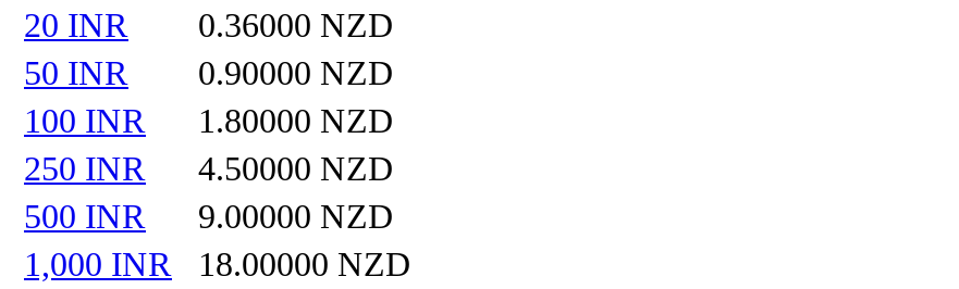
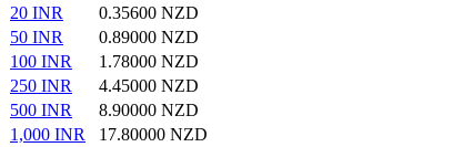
[24,7,394,43] 20 INR 0.36000 NZD -> [10,3,199,22] 20 INR 0.35600 NZD
[24,54,394,91] 50 INR 0.90000 NZD -> [10,28,199,46] 50 INR 0.89000 NZD
[24,102,394,139] 100 INR 1.80000 NZD -> [10,52,199,71] 100 INR 1.78000 NZD
[24,150,394,187] 250 INR 4.50000 NZD -> [10,76,199,95] 250 INR 4.45000 NZD
[24,198,394,235] 500 INR 9.00000 NZD -> [10,101,199,119] 500 INR 8.90000 NZD
[24,246,411,282] 1,000 INR 18.00000 NZD -> [10,125,208,144] 1,000 INR 17.80000 NZD

